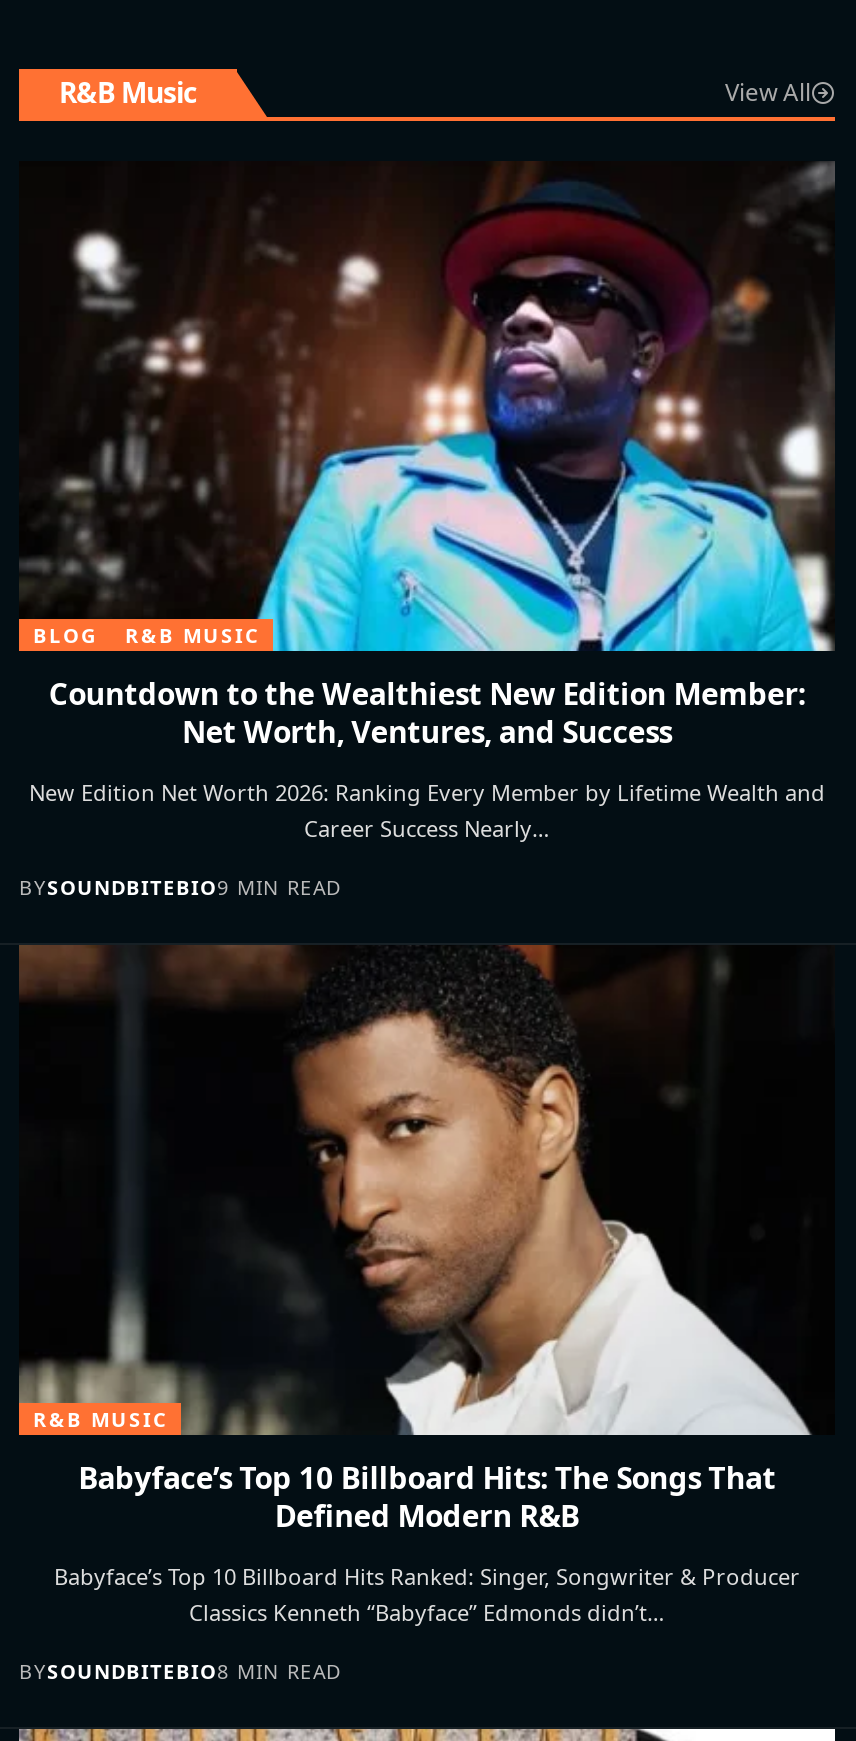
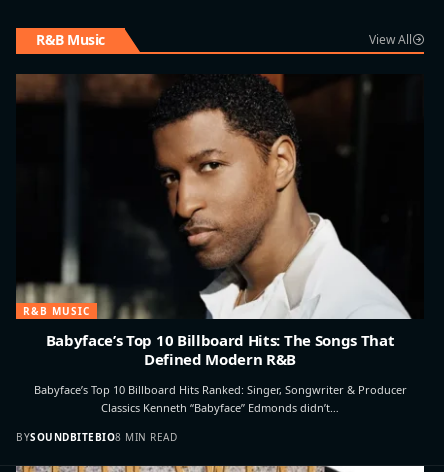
[19,161,835,901] [image] | BLOG | R&B MUSIC | Countdown to the Wealthiest New Edition Member: | Net Worth, Ventures, and Success | New Edition Net Worth 2026: Ranking Every Member by Lifetime Wealth and | Career Success Nearly… | BYSOUNDBITEBIO9 MIN READ -> none

